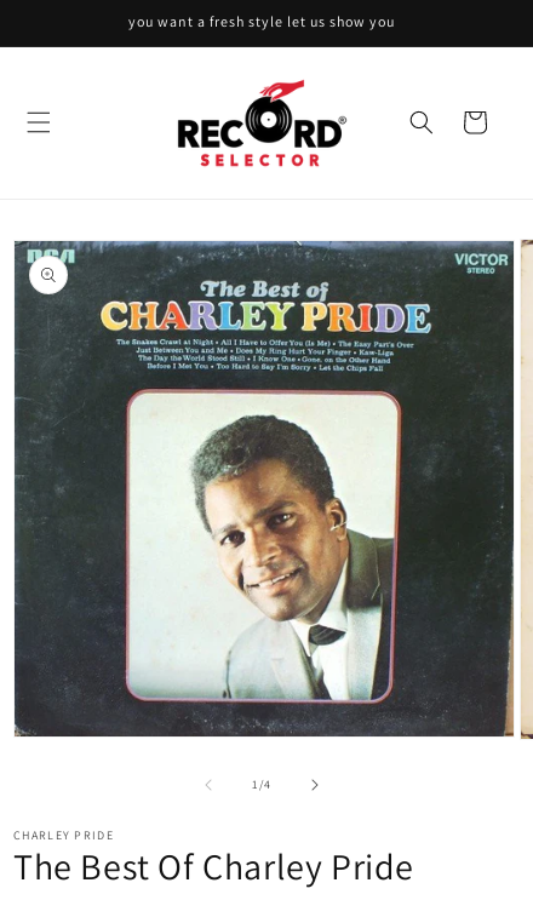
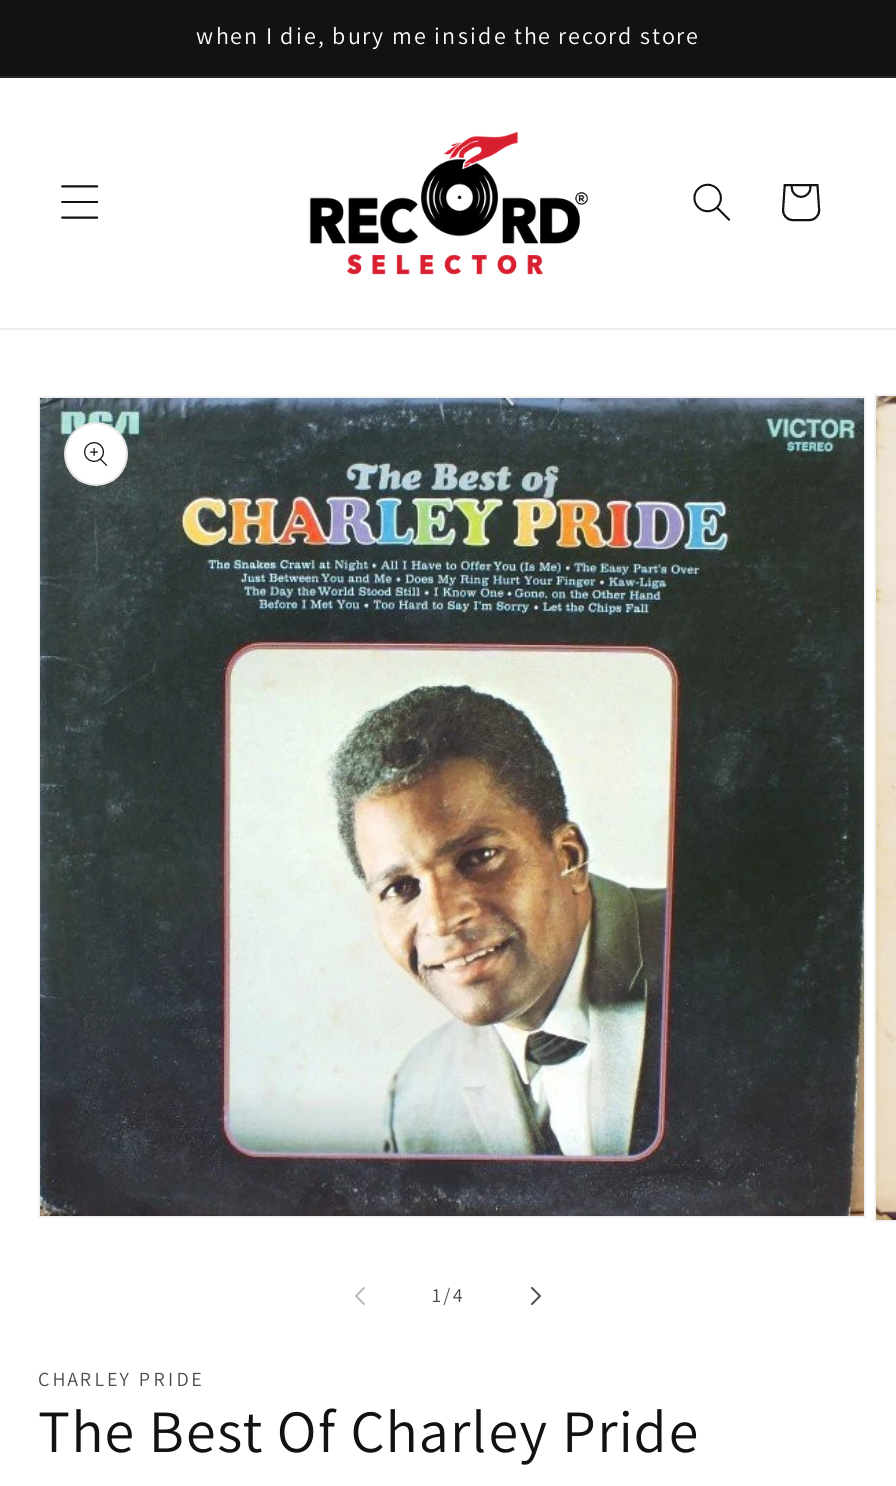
[128,12,395,30] you want a fresh style let us show you -> [196,20,700,50] when I die, bury me inside the record store

